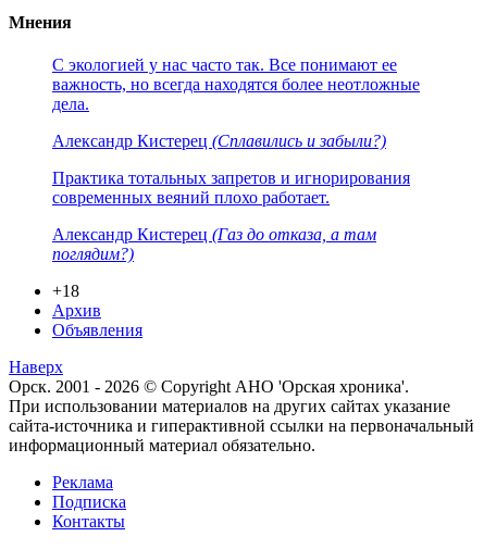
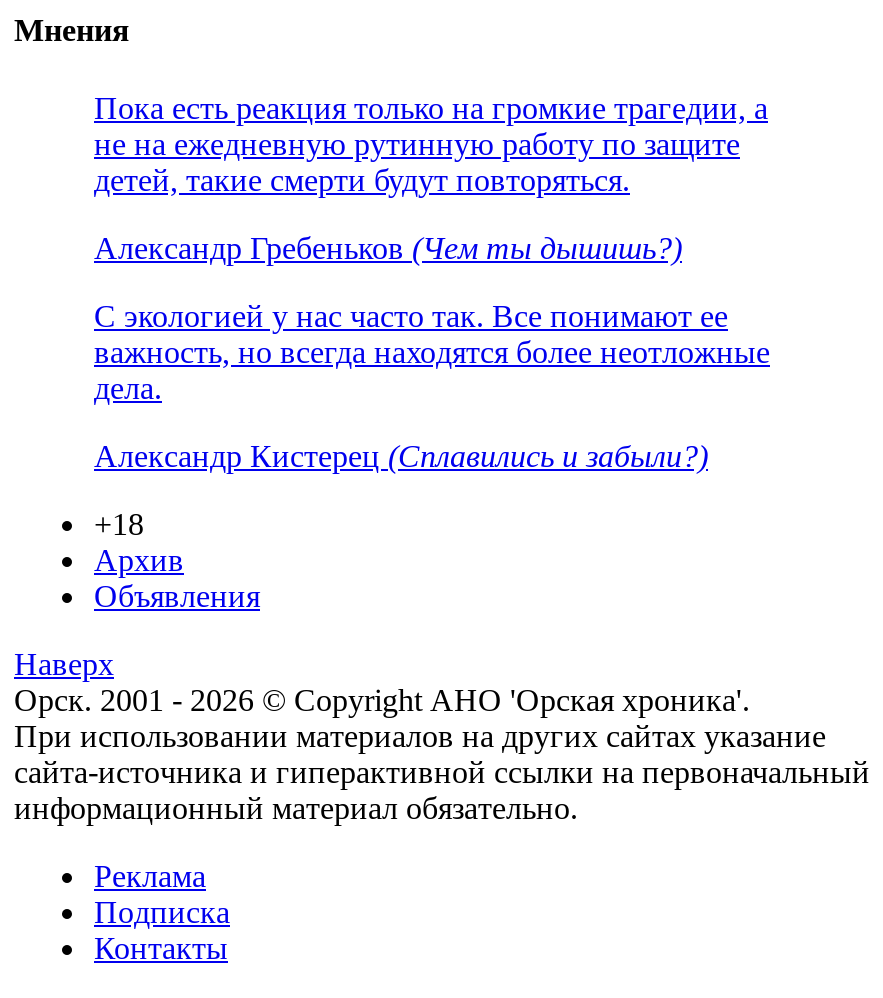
none -> [94,91,768,265] Пока есть реакция только на громкие трагедии, а | не на ежедневную рутинную работу по защите | детей, такие смерти будут повторяться. | Александр Гребеньков (Чем ты дышишь?)
moved [52,55,420,150] -> [94,299,770,473]: С экологией у нас часто так. Все понимают ее | важность, но всегда находятся более неотложные | дела. | Александр Кистерец (Сплавились и забыли?)
[52,169,410,263] Практика тотальных запретов и игнорирования | современных веяний плохо работает. | Александр Кистерец (Газ до отказа, а там | поглядим?) -> none

